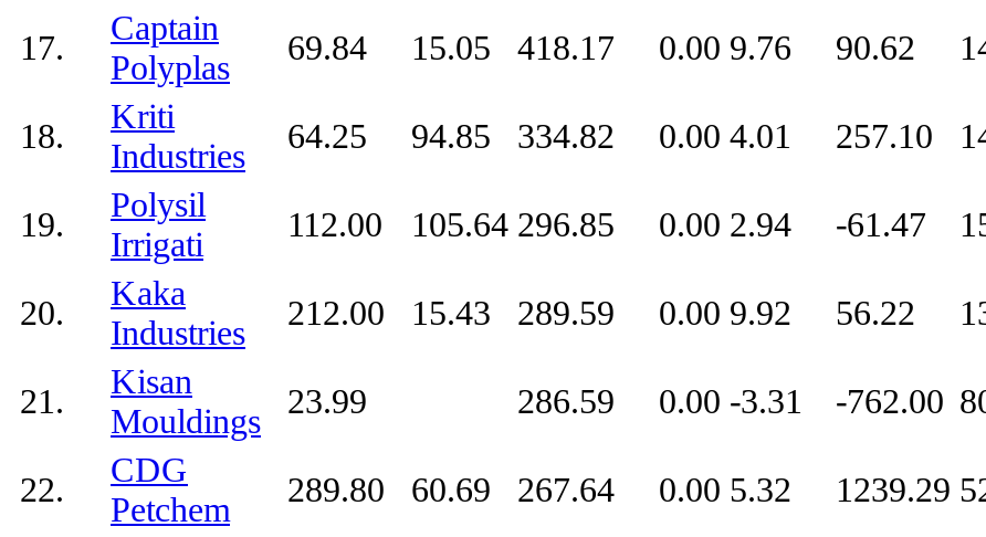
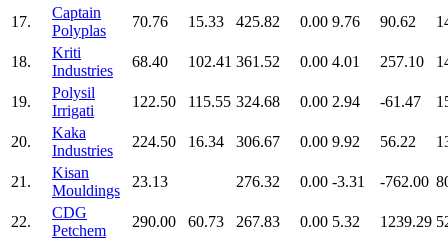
[287,29,367,66] 69.84 -> [132,13,168,30] 70.76
[411,29,491,66] 15.05 -> [188,13,224,30] 15.33
[517,29,615,66] 418.17 -> [236,13,280,30] 425.82
[287,117,615,154] 64.25 | 94.85 | 334.82 -> [132,53,280,70] 68.40 | 102.41 361.52
[287,205,382,243] 112.00 -> [132,93,176,110] 122.50
[411,205,615,243] 105.64 296.85 -> [188,93,280,110] 115.55 324.68
[287,294,385,331] 212.00 -> [132,133,176,150] 224.50
[411,294,491,331] 15.43 -> [188,133,224,150] 16.34
[517,294,615,331] 289.59 -> [236,133,280,150] 306.67
[287,382,367,420] 23.99 -> [132,173,168,190] 23.13
[517,382,615,420] 286.59 -> [236,173,280,190] 276.32
[287,470,385,508] 289.80 -> [132,213,176,230] 290.00
[411,470,491,508] 60.69 -> [188,213,224,230] 60.73
[517,470,615,508] 267.64 -> [236,213,280,230] 267.83

